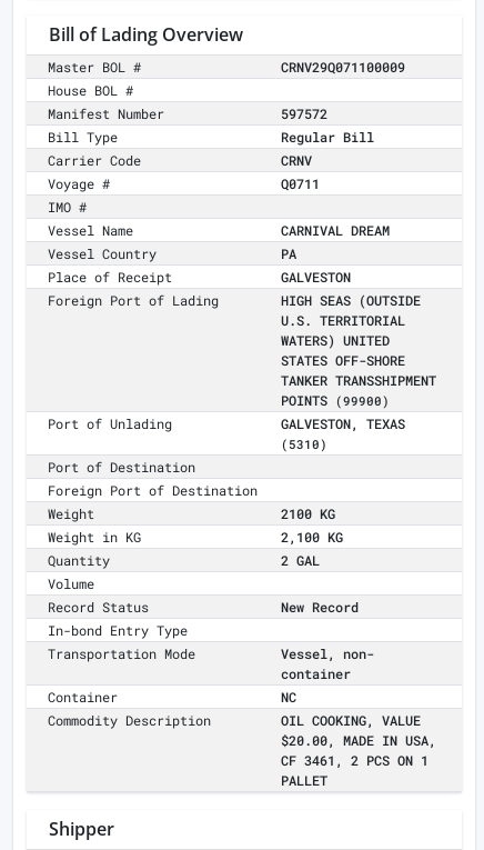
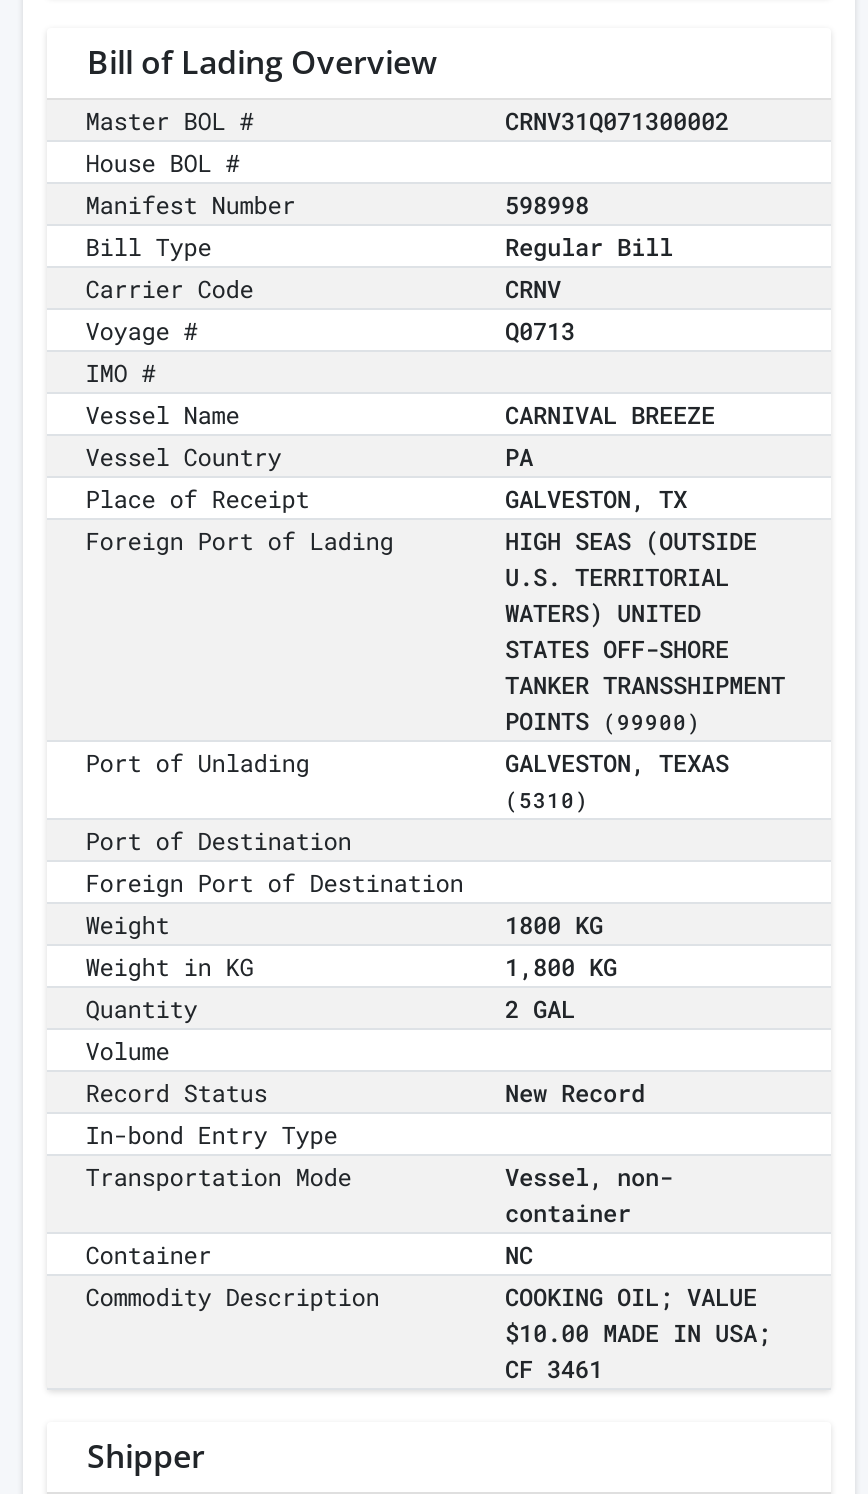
[281,58,405,76] CRNV29Q071100009 -> [505,104,729,136] CRNV31Q071300002
[281,105,327,122] 597572 -> [505,188,589,220] 598998
[281,175,320,192] Q0711 -> [505,314,575,346] Q0713
[281,221,390,239] CARNIVAL DREAM -> [505,398,715,430] CARNIVAL BREEZE
[281,268,351,286] GALVESTON -> [505,482,687,514] GALVESTON, TX
[281,505,335,522] 2100 KG -> [505,908,603,940] 1800 KG
[281,528,343,546] 2,100 KG -> [505,950,617,982] 1,800 KG
[281,711,436,789] OIL COOKING, VALUE | $20.00, MADE IN USA, | CF 3461, 2 PCS ON 1 | PALLET -> [505,1280,771,1384] COOKING OIL; VALUE | $10.00 MADE IN USA; | CF 3461

